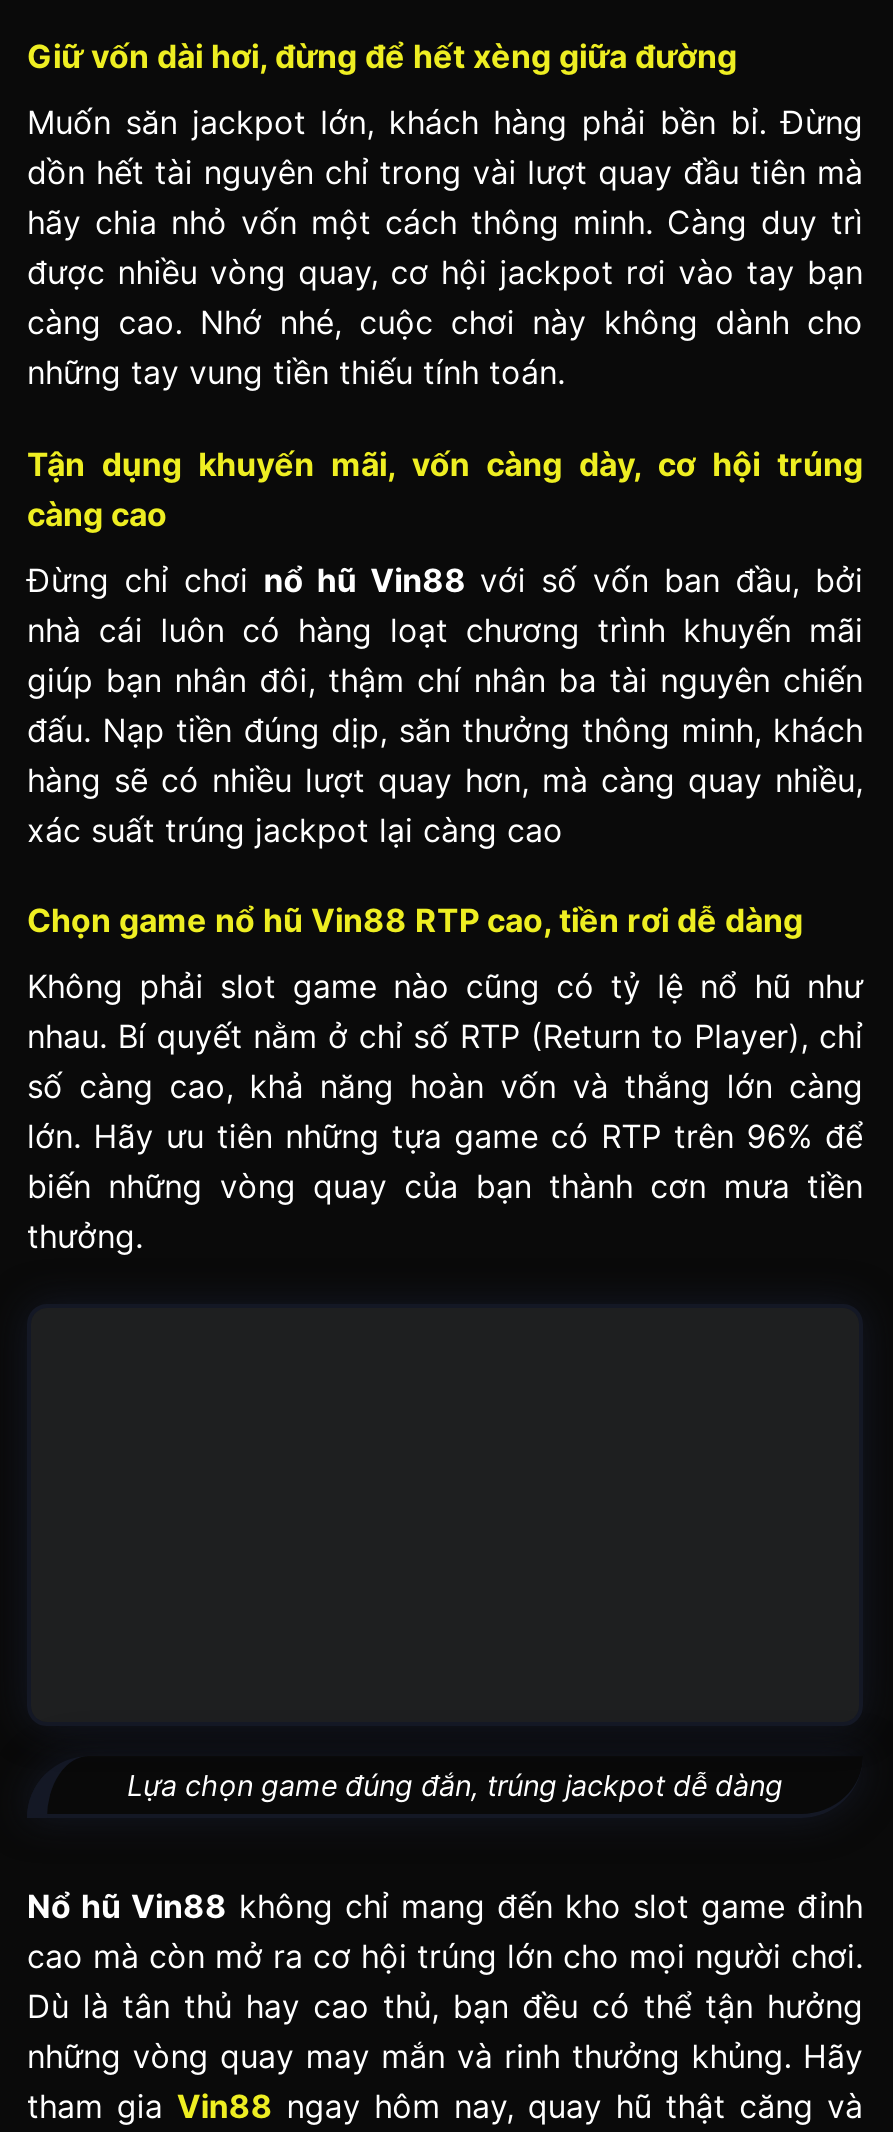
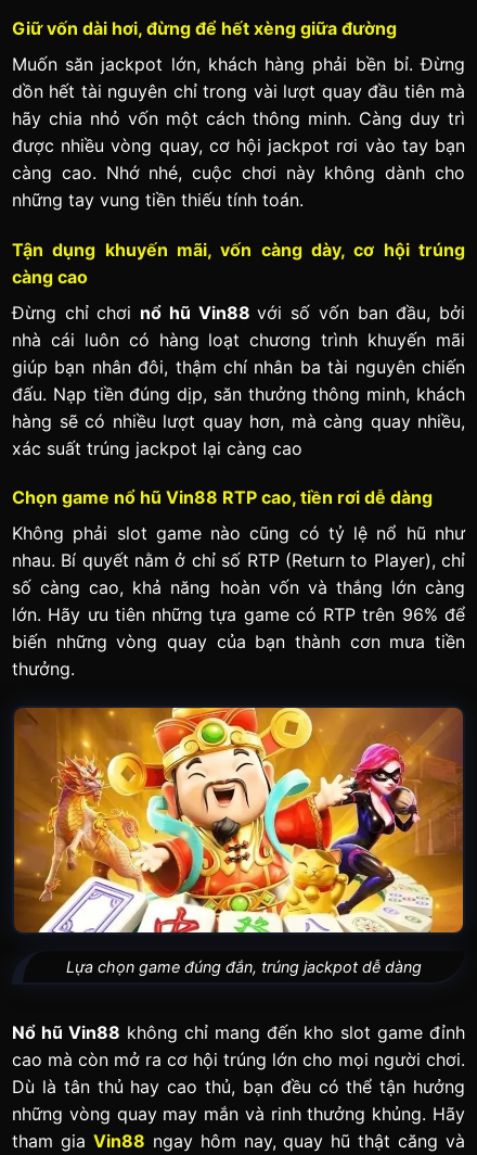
none -> [13,707,464,934] [image]

